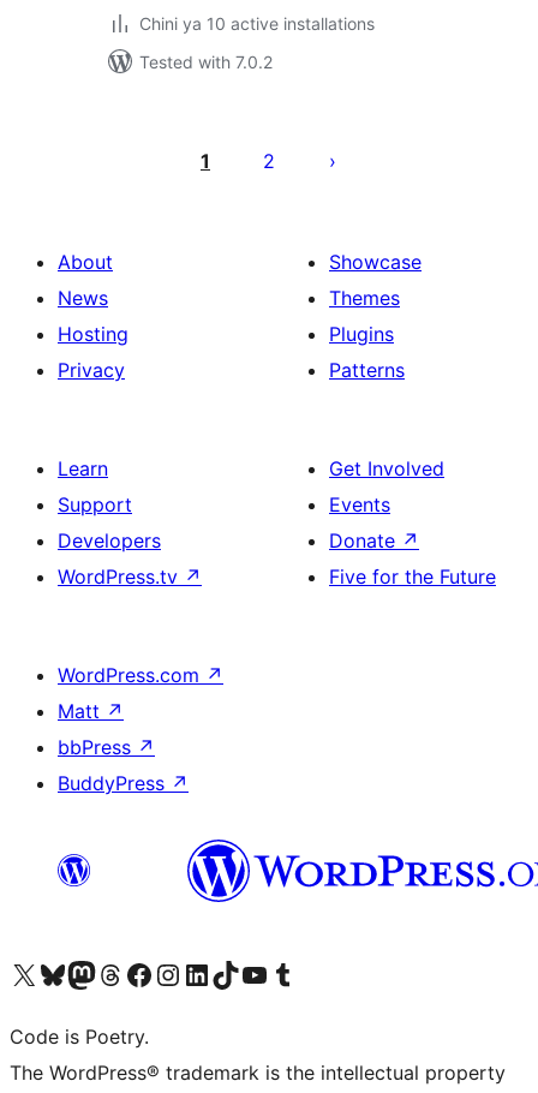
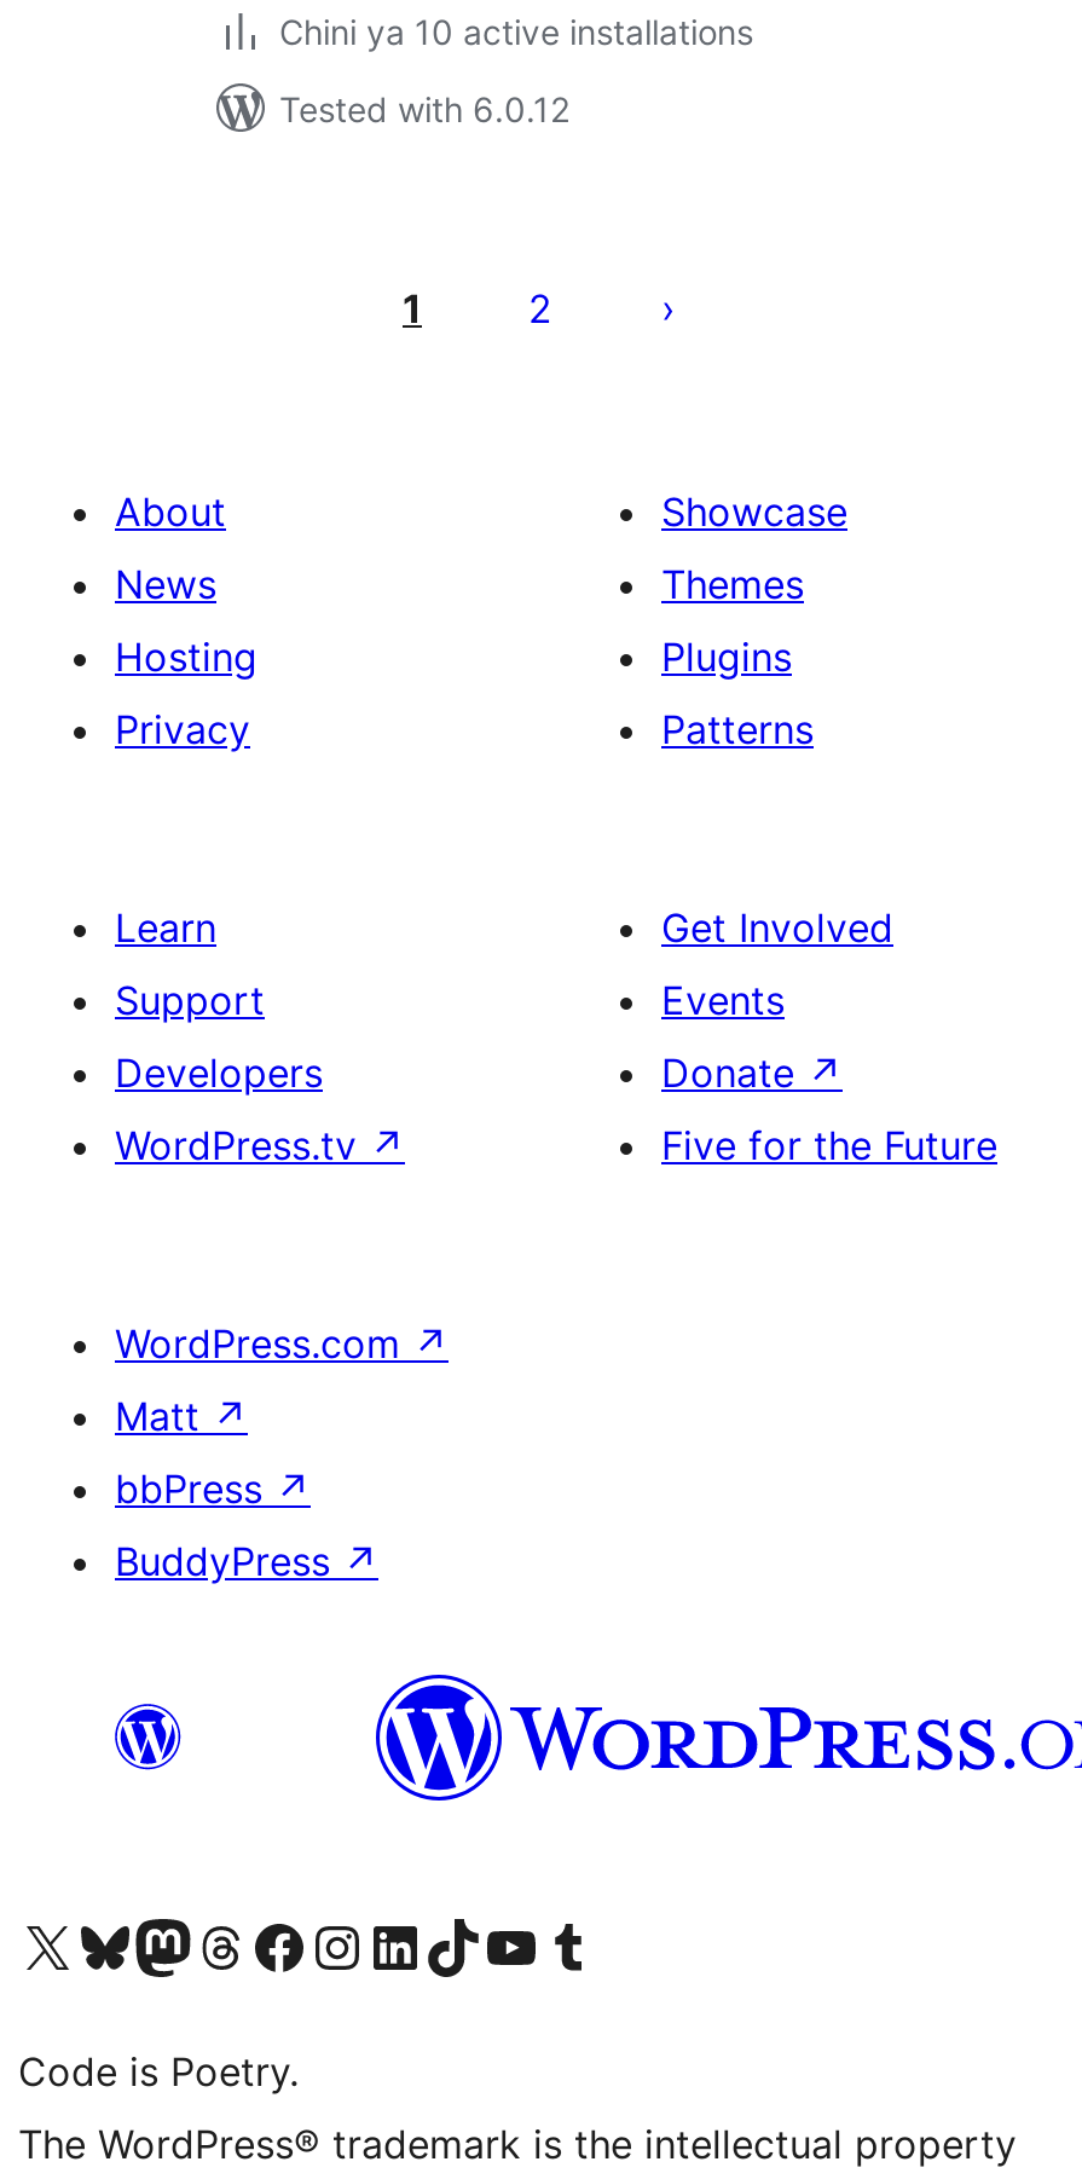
[139,52,273,72] Tested with 7.0.2 -> [279,88,569,129] Tested with 6.0.12

